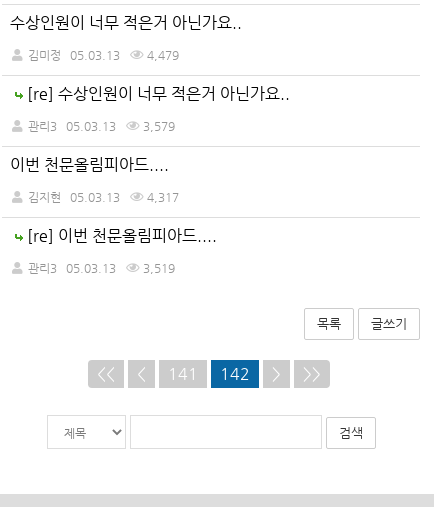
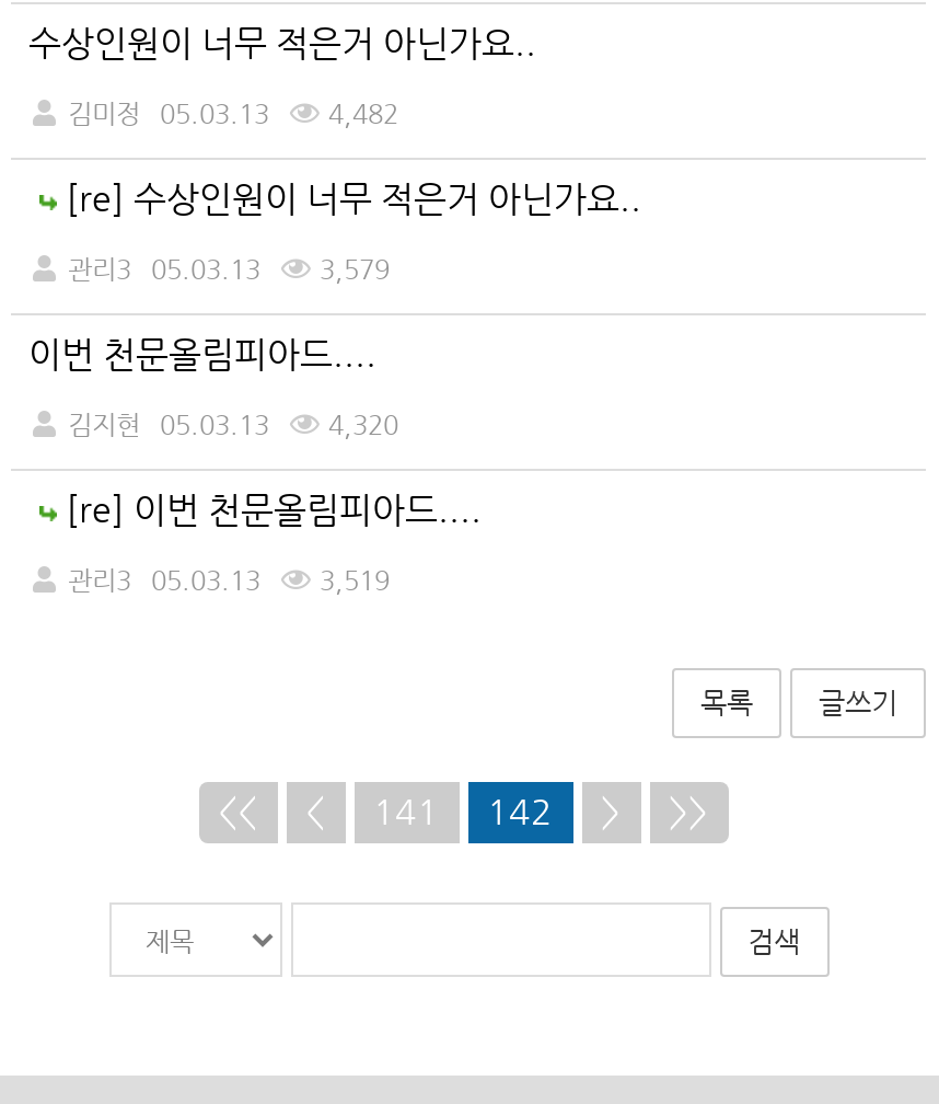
[28,47,179,62] 김미정 05.03.13 4,479 -> [68,96,398,129] 김미정 05.03.13 4,482
[28,189,179,204] 김지현 05.03.13 4,317 -> [68,407,398,440] 김지현 05.03.13 4,320

